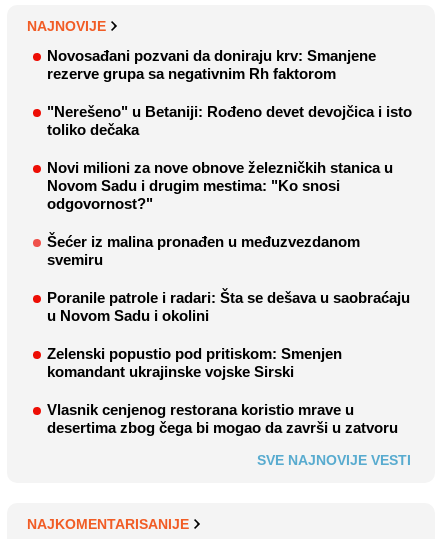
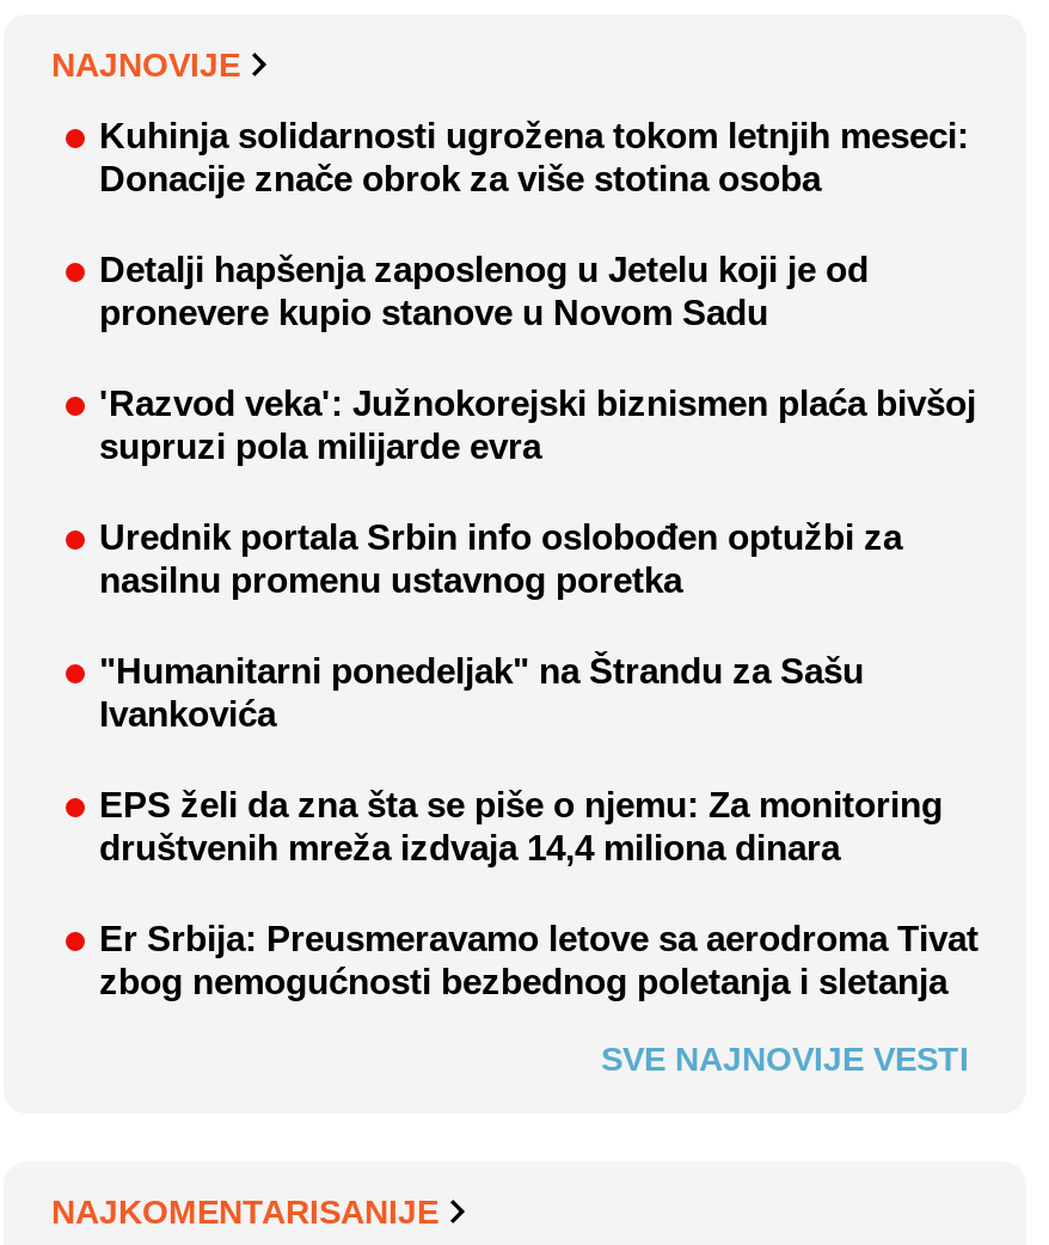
[47,47,376,82] Novosađani pozvani da doniraju krv: Smanjene | rezerve grupa sa negativnim Rh faktorom -> [99,114,969,197] Kuhinja solidarnosti ugrožena tokom letnjih meseci: | Donacije znače obrok za više stotina osoba
[47,103,412,138] "Nerešeno" u Betaniji: Rođeno devet devojčica i isto | toliko dečaka -> [99,248,869,331] Detalji hapšenja zaposlenog u Jetelu koji je od | pronevere kupio stanove u Novom Sadu
[47,159,393,212] Novi milioni za nove obnove železničkih stanica u | Novom Sadu i drugim mestima: "Ko snosi | odgovornost?" -> [99,381,976,465] 'Razvod veka': Južnokorejski biznismen plaća bivšoj | supruzi pola milijarde evra
[47,233,360,268] Šećer iz malina pronađen u međuzvezdanom | svemiru -> [99,515,902,599] Urednik portala Srbin info oslobođen optužbi za | nasilnu promenu ustavnog poretka
[47,289,410,324] Poranile patrole i radari: Šta se dešava u saobraćaju | u Novom Sadu i okolini -> [99,649,864,733] "Humanitarni ponedeljak" na Štrandu za Sašu | Ivankovića
[47,345,342,380] Zelenski popustio pod pritiskom: Smenjen | komandant ukrajinske vojske Sirski -> [99,783,943,866] EPS želi da zna šta se piše o njemu: Za monitoring | društvenih mreža izdvaja 14,4 miliona dinara
[47,401,398,436] Vlasnik cenjenog restorana koristio mrave u | desertima zbog čega bi mogao da završi u zatvoru -> [99,917,979,1000] Er Srbija: Preusmeravamo letove sa aerodroma Tivat | zbog nemogućnosti bezbednog poletanja i sletanja

